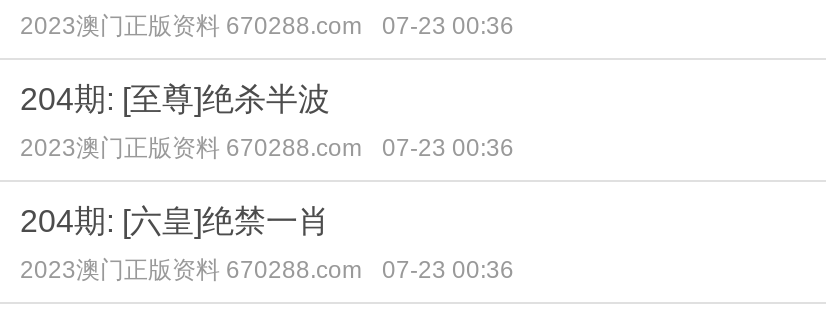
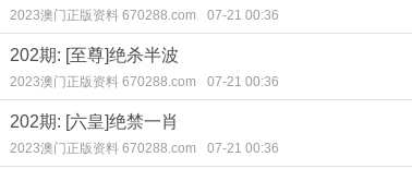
[20,12,514,40] 2023澳门正版资料 670288.com 07-23 00:36 -> [10,8,279,23] 2023澳门正版资料 670288.com 07-21 00:36
[20,82,330,116] 204期: [至尊]绝杀半波 -> [10,46,179,64] 202期: [至尊]绝杀半波
[20,134,514,162] 2023澳门正版资料 670288.com 07-23 00:36 -> [10,74,279,89] 2023澳门正版资料 670288.com 07-21 00:36
[20,204,330,238] 204期: [六皇]绝禁一肖 -> [10,112,179,131] 202期: [六皇]绝禁一肖
[20,256,514,284] 2023澳门正版资料 670288.com 07-23 00:36 -> [10,141,279,156] 2023澳门正版资料 670288.com 07-21 00:36

